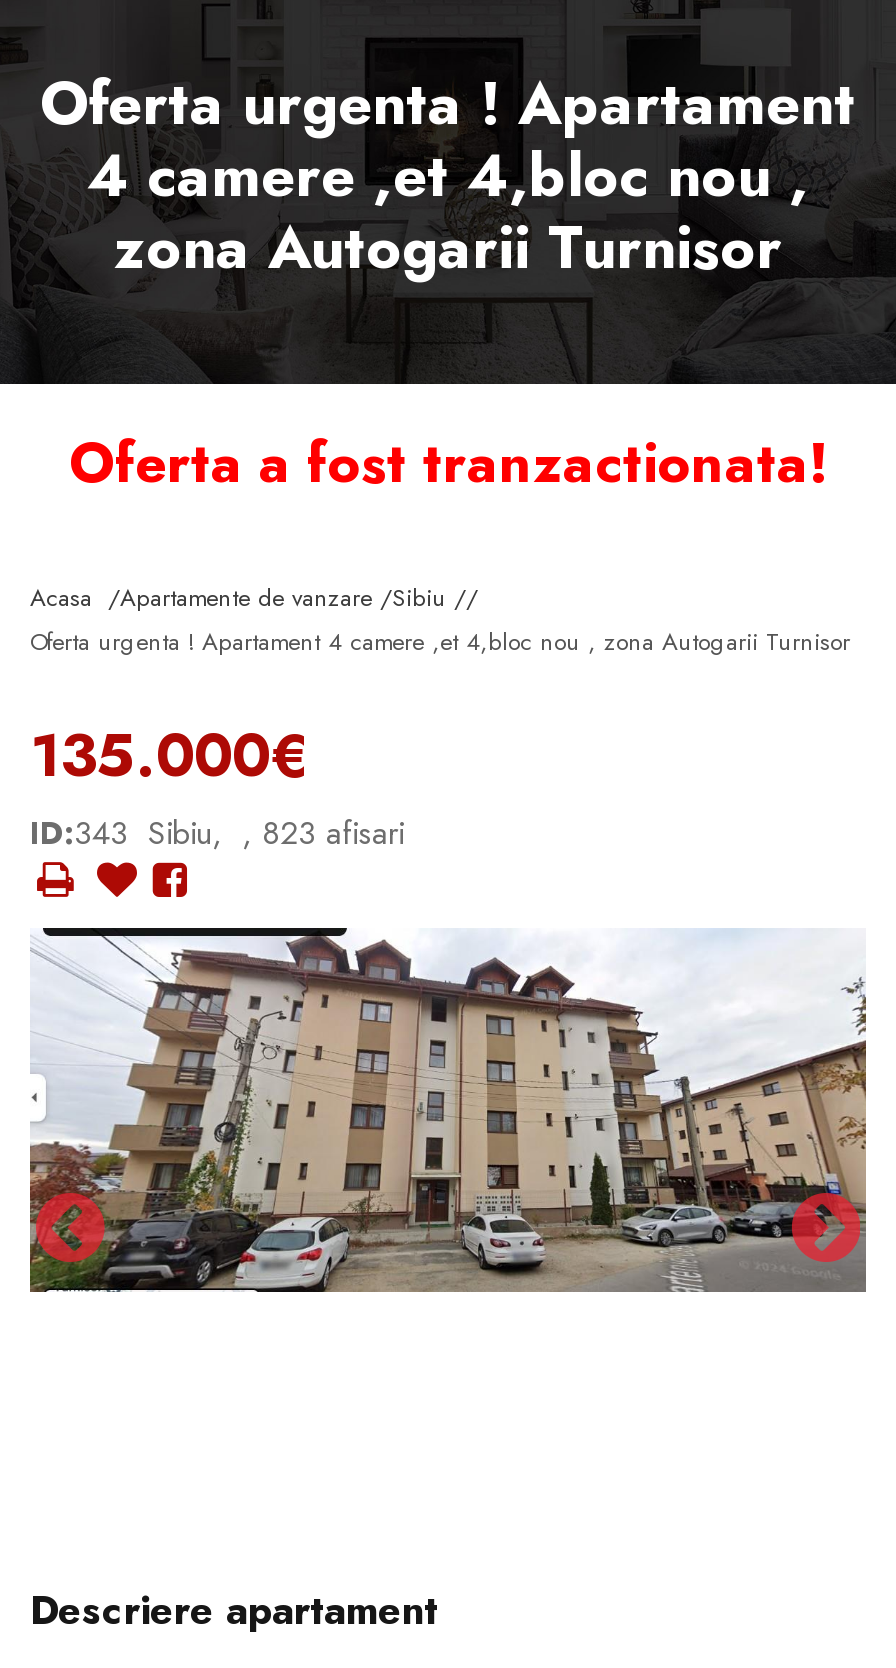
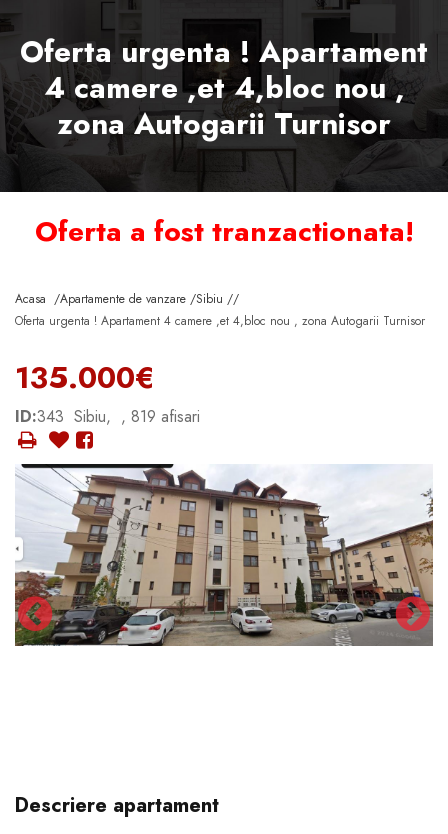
[30,810,404,856] ID:343 Sibiu, , 823 afisari -> [15,405,200,428] ID:343 Sibiu, , 819 afisari

